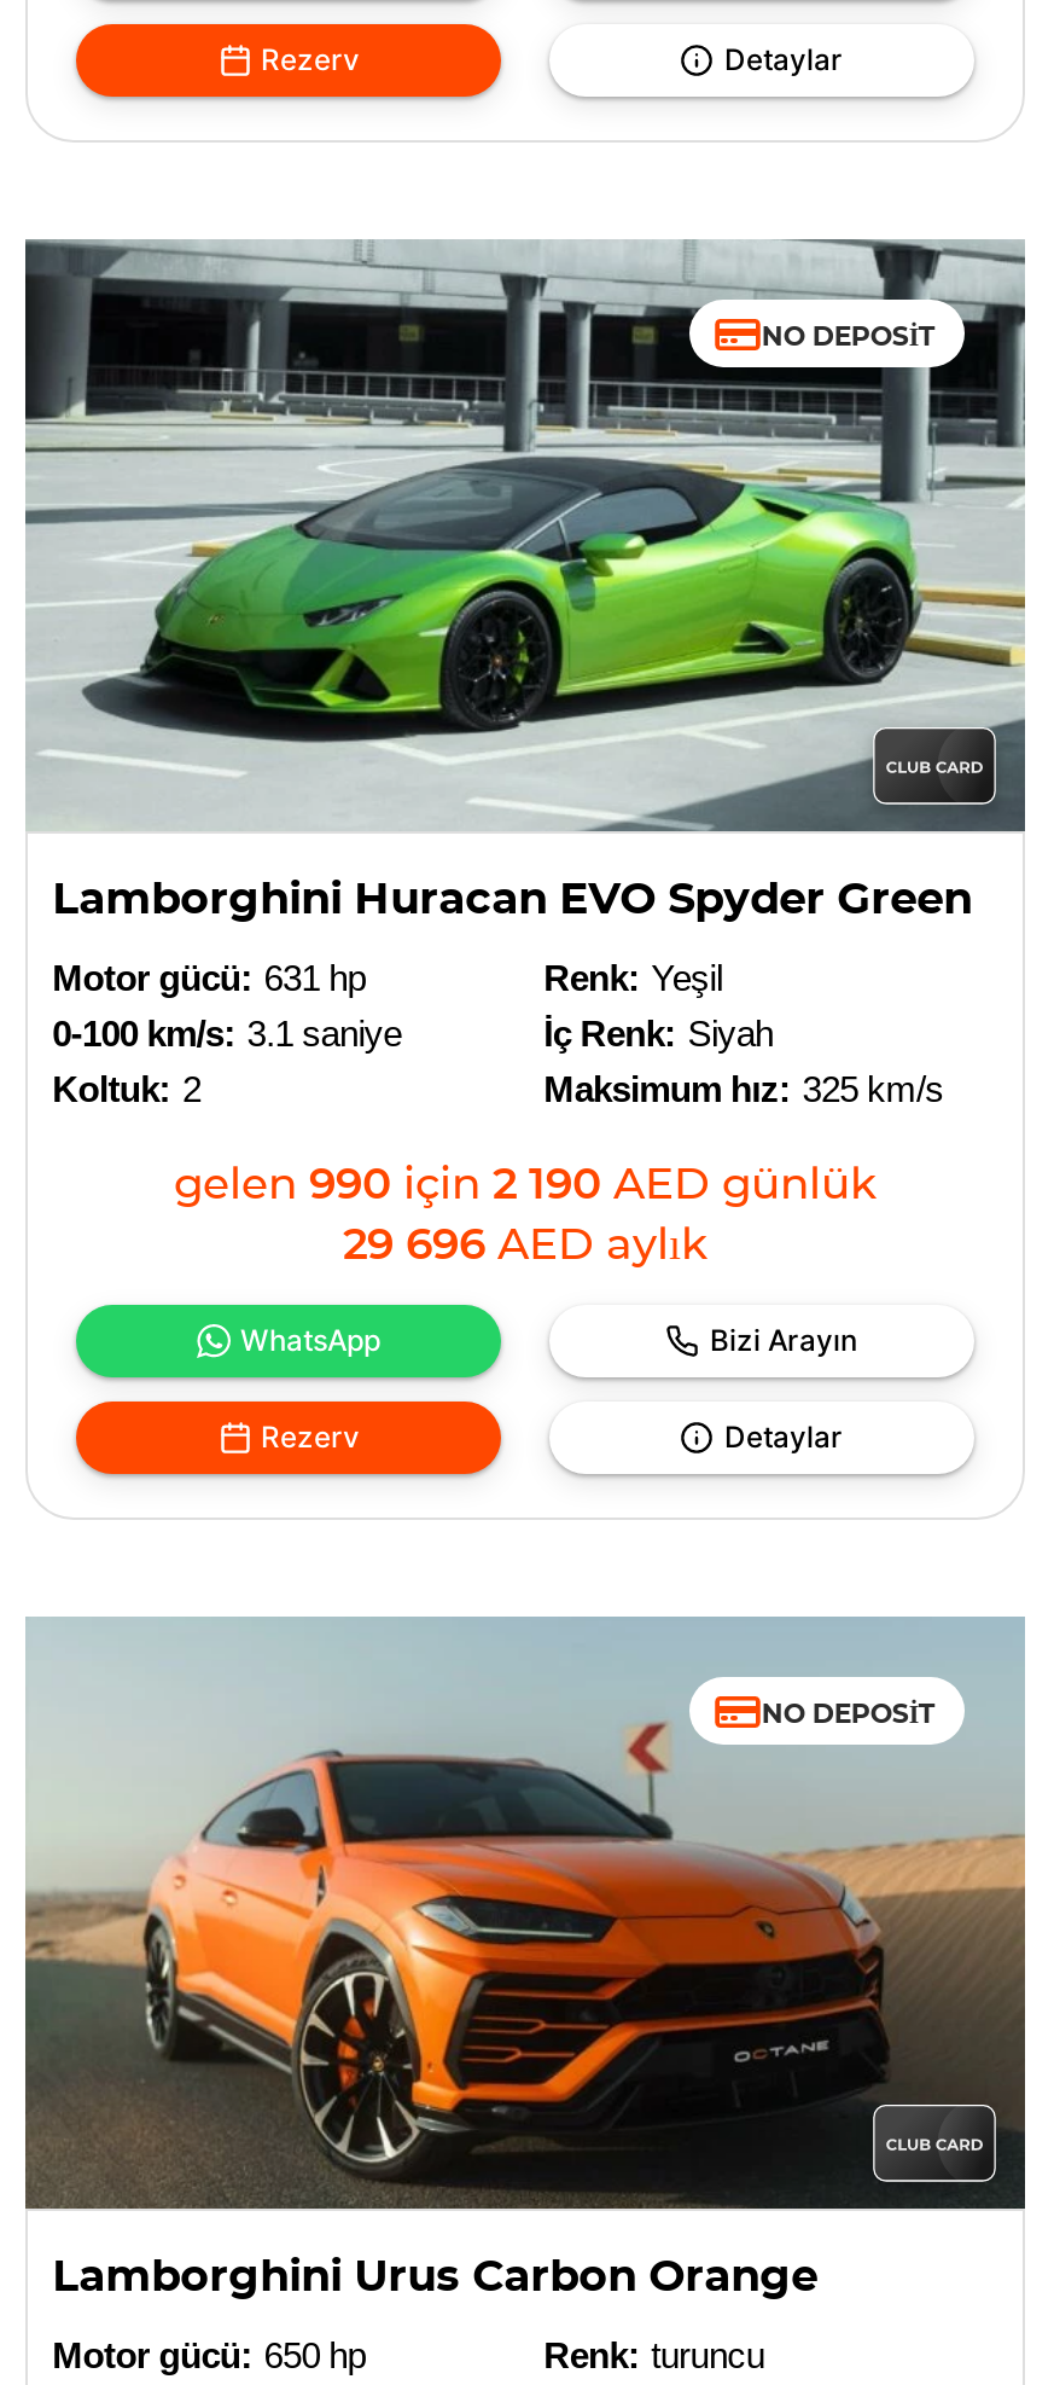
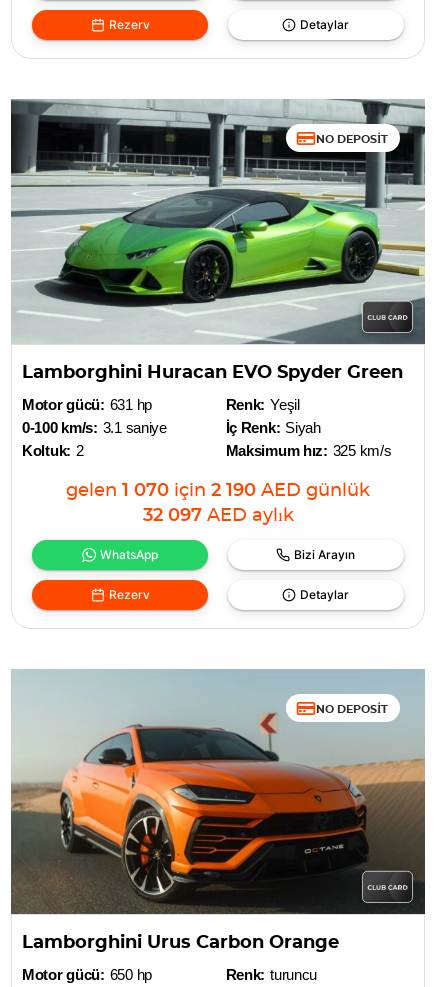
[174,1165,877,1208] gelen 990 için 2 190 AED günlük -> [66,482,370,500] gelen 1 070 için 2 190 AED günlük
[343,1225,707,1269] 29 696 AED aylık -> [142,507,293,525] 32 097 AED aylık

